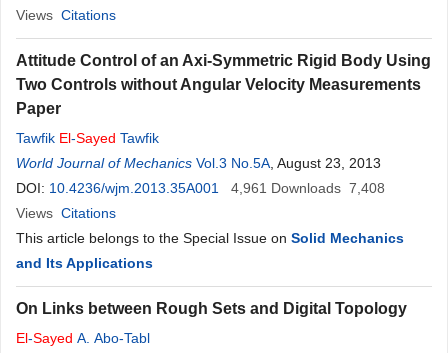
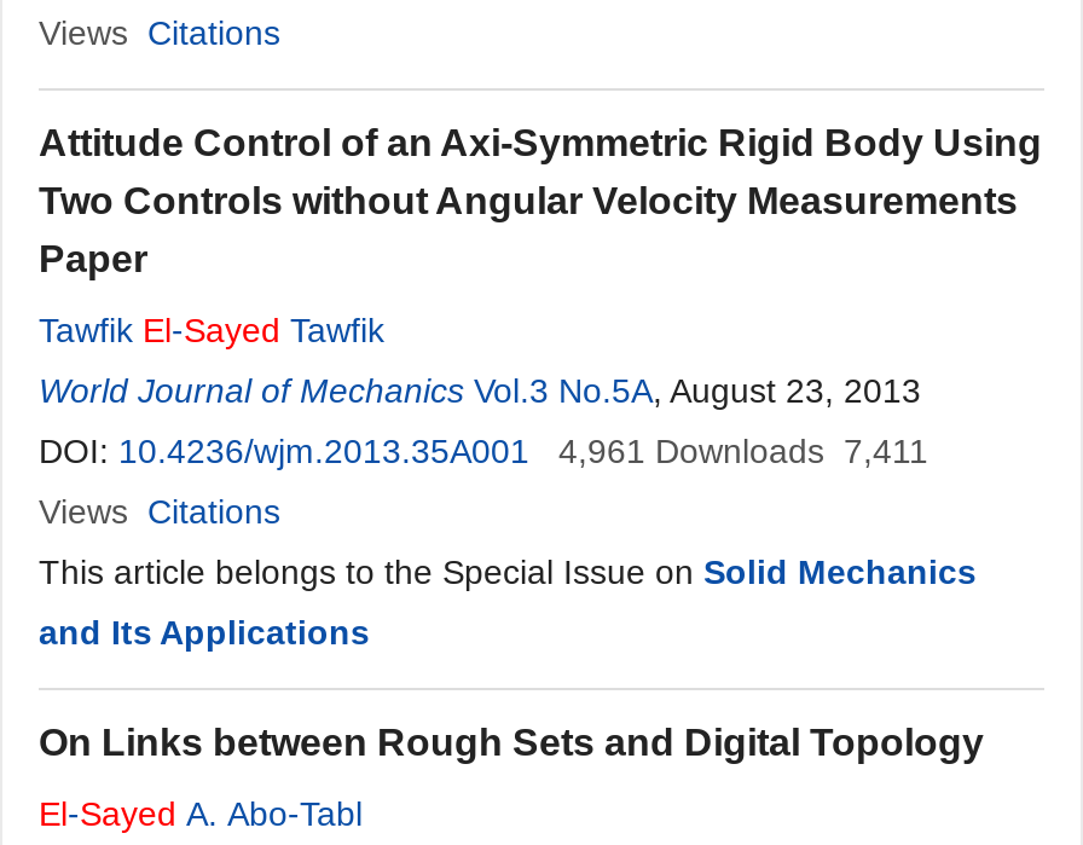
[16,180,385,196] DOI: 10.4236/wjm.2013.35A001 4,961 Downloads 7,408 -> [39,432,928,470] DOI: 10.4236/wjm.2013.35A001 4,961 Downloads 7,411

